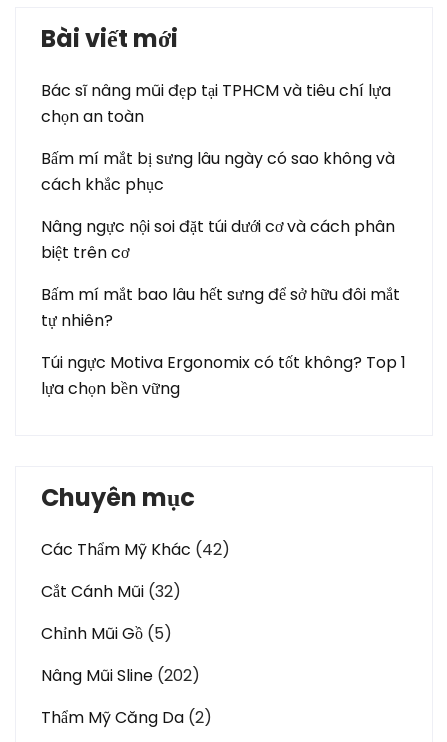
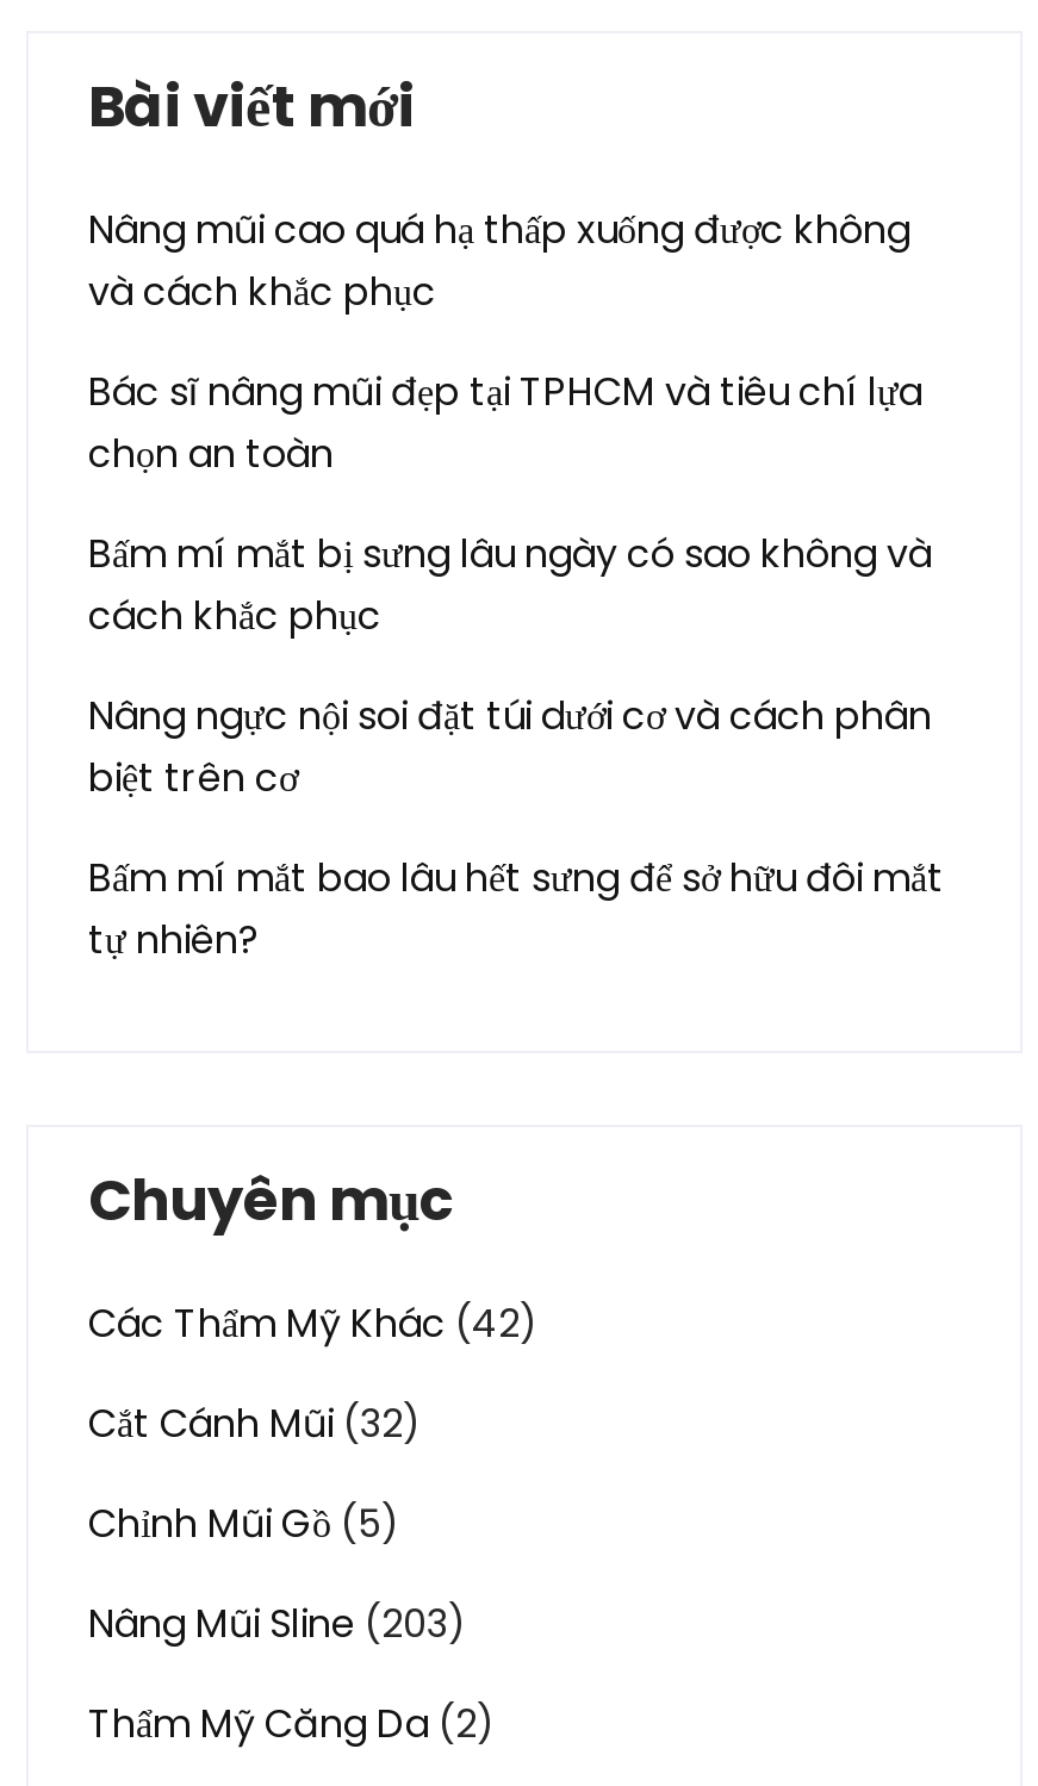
none -> [88,203,910,319] Nâng mũi cao quá hạ thấp xuống được không | và cách khắc phục
moved [41,79,400,332] -> [88,365,944,967]: Bác sĩ nâng mũi đẹp tại TPHCM và tiêu chí lựa | chọn an toàn | Bấm mí mắt bị sưng lâu ngày có sao không và | cách khắc phục | Nâng ngực nội soi đặt túi dưới cơ và cách phân | biệt trên cơ | Bấm mí mắt bao lâu hết sưng để sở hữu đôi mắt | tự nhiên?
[41,351,406,400] Túi ngực Motiva Ergonomix có tốt không? Top 1 | lựa chọn bền vững -> none
[41,664,200,687] Nâng Mũi Sline (202) -> [88,1597,467,1651] Nâng Mũi Sline (203)

